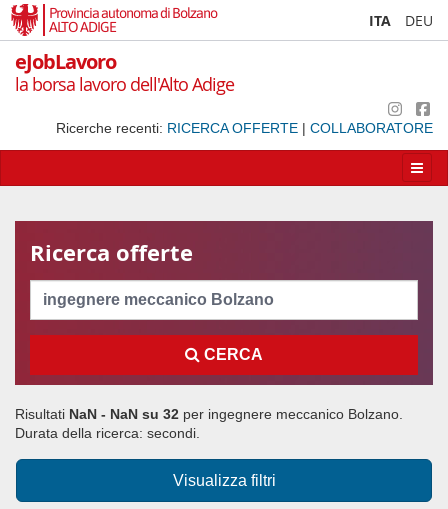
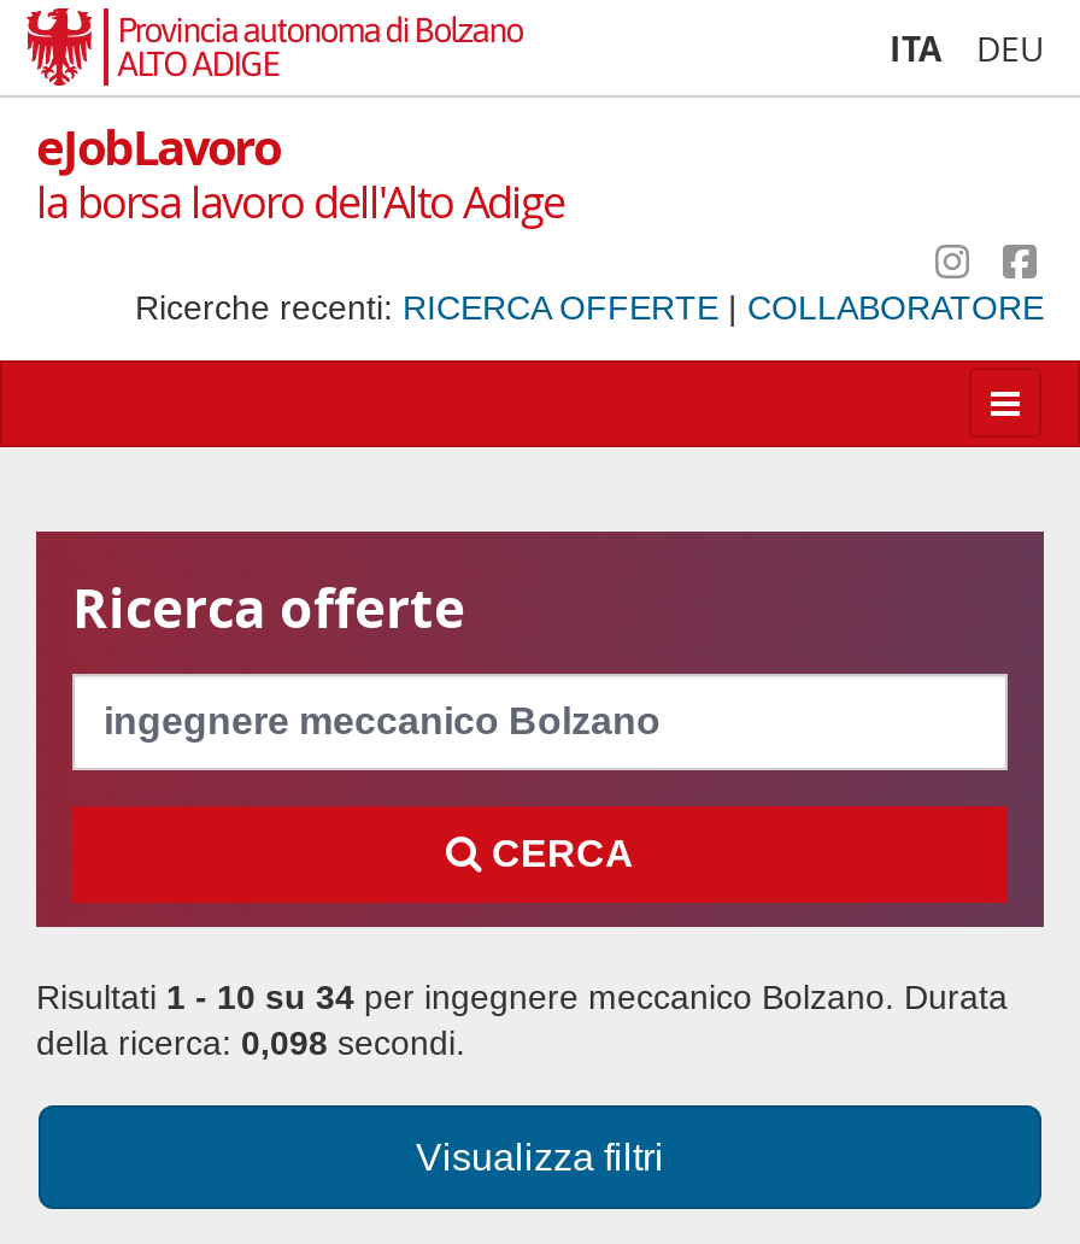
[15,406,403,441] Risultati NaN - NaN su 32 per ingegnere meccanico Bolzano. | Durata della ricerca: secondi. -> [36,978,1008,1063] Risultati 1 - 10 su 34 per ingegnere meccanico Bolzano. Durata | della ricerca: 0,098 secondi.

